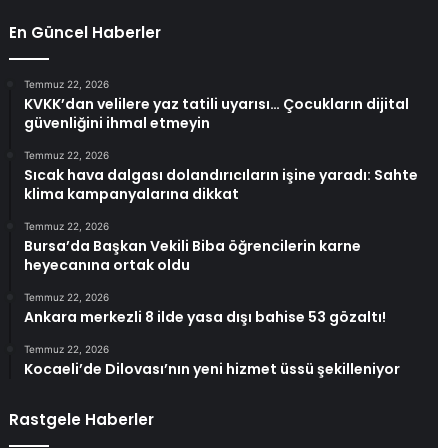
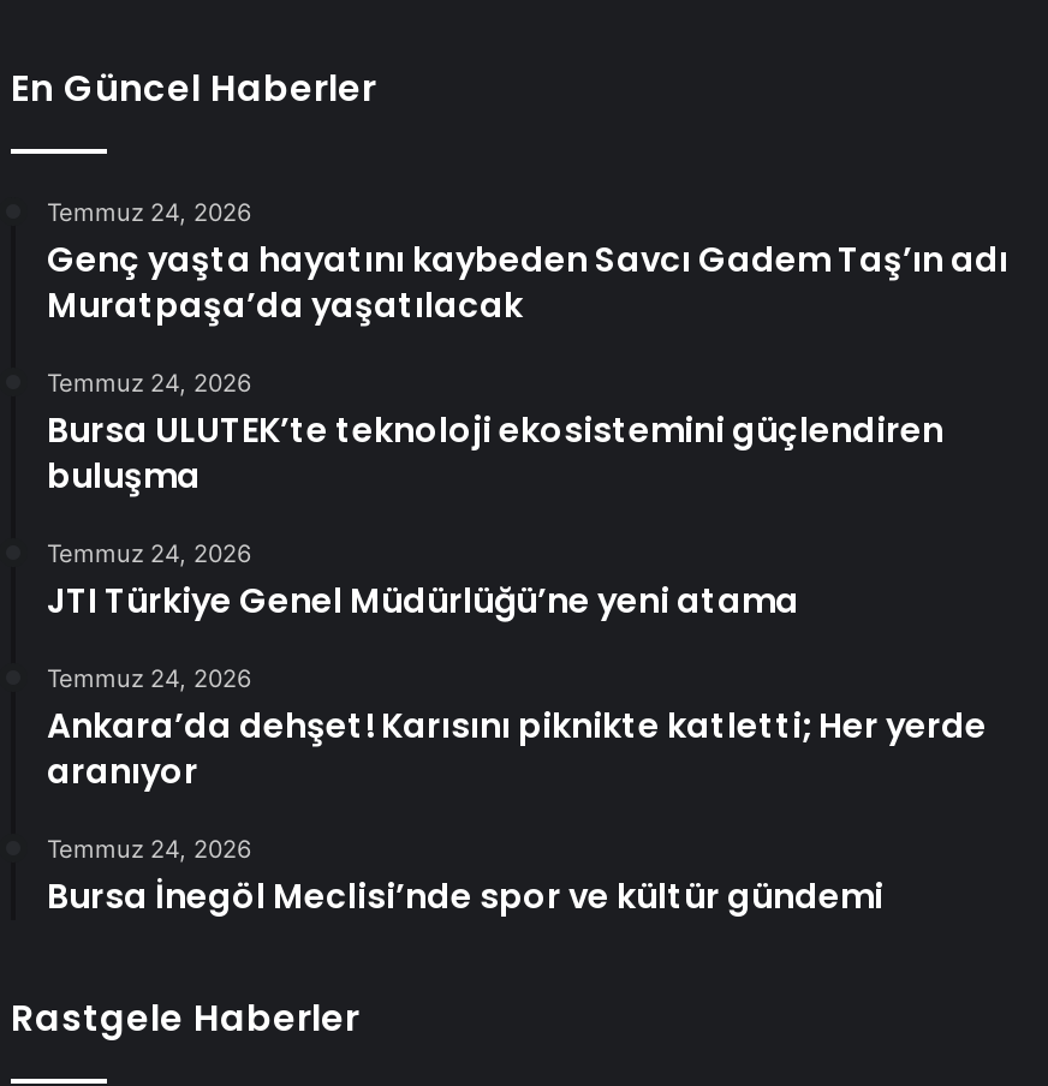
[24,78,409,133] Temmuz 22, 2026 | KVKK’dan velilere yaz tatili uyarısı… Çocukların dijital | güvenliğini ihmal etmeyin -> [47,198,1008,330] Temmuz 24, 2026 | Genç yaşta hayatını kaybeden Savcı Gadem Taş’ın adı | Muratpaşa’da yaşatılacak
[24,149,418,204] Temmuz 22, 2026 | Sıcak hava dalgası dolandırıcıların işine yaradı: Sahte | klima kampanyalarına dikkat -> [47,368,943,500] Temmuz 24, 2026 | Bursa ULUTEK’te teknoloji ekosistemini güçlendiren | buluşma
[24,220,361,275] Temmuz 22, 2026 | Bursa’da Başkan Vekili Biba öğrencilerin karne | heyecanına ortak oldu -> [47,539,799,625] Temmuz 24, 2026 | JTI Türkiye Genel Müdürlüğü’ne yeni atama
[24,291,386,327] Temmuz 22, 2026 | Ankara merkezli 8 ilde yasa dışı bahise 53 gözaltı! -> [47,664,987,796] Temmuz 24, 2026 | Ankara’da dehşet! Karısını piknikte katletti; Her yerde | aranıyor
[24,343,400,379] Temmuz 22, 2026 | Kocaeli’de Dilovası’nın yeni hizmet üssü şekilleniyor -> [47,834,883,921] Temmuz 24, 2026 | Bursa İnegöl Meclisi’nde spor ve kültür gündemi

